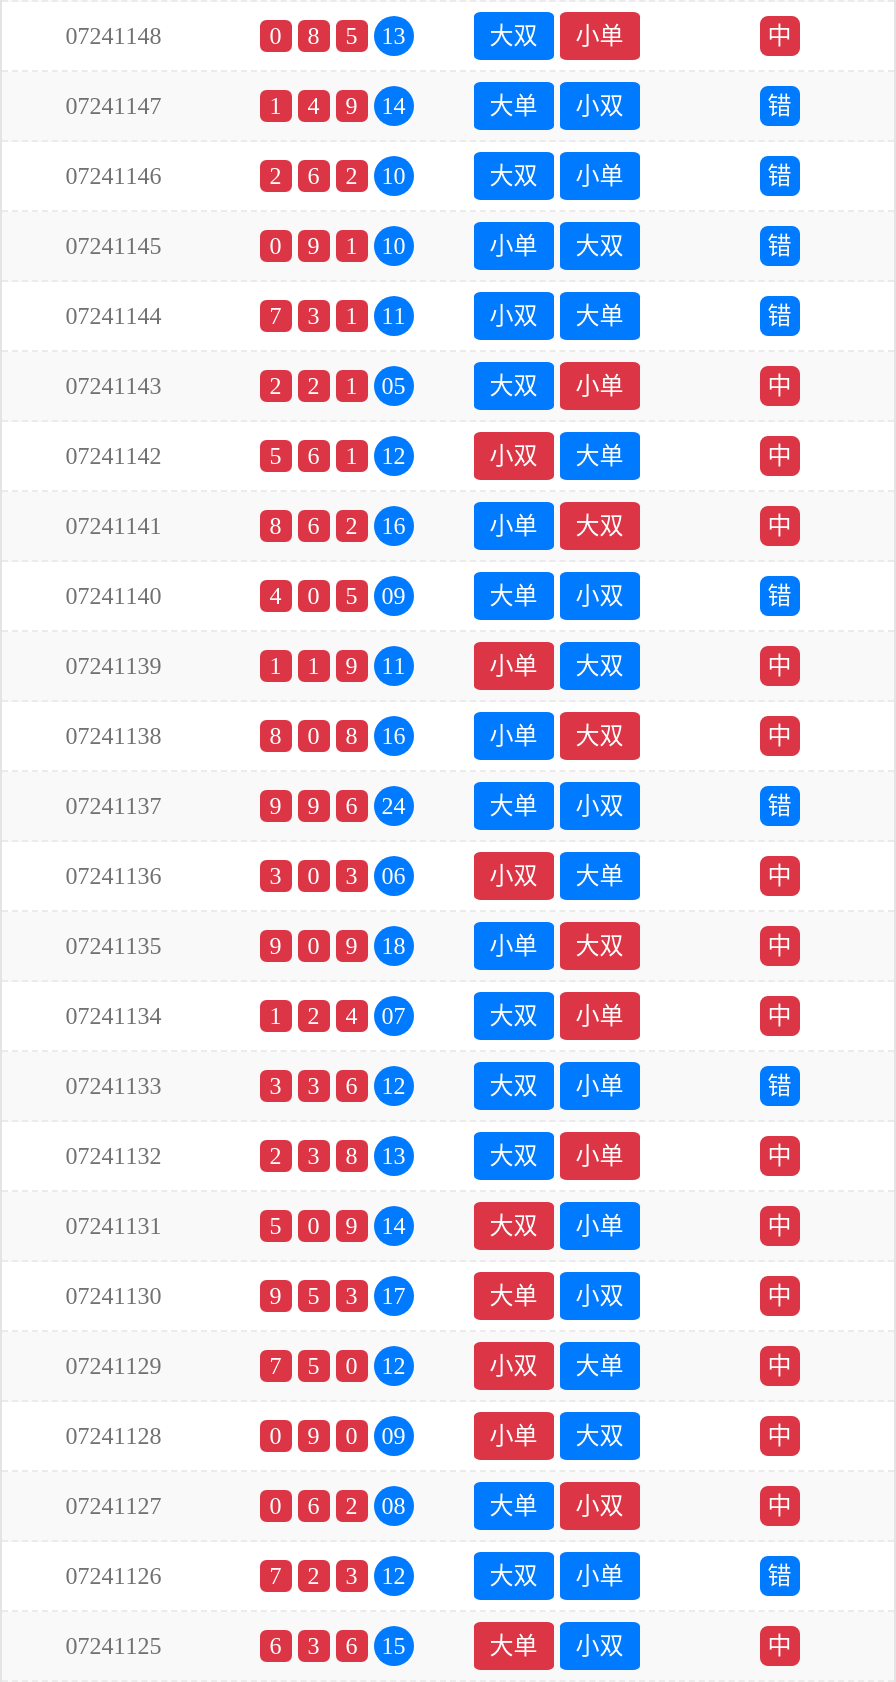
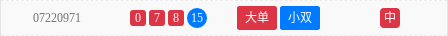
[66,22,162,50] 07241148 -> [33,11,81,25] 07220971
[66,22,792,330] 8 | 5 | 13 | 大双 | 小单 | 中 | 07241147 | 1 | 4 | 9 | 14 | 大单 | 小双 | 错 | 07241146 | 2 | 6 | 2 | 10 | 大双 | 小单 | 错 | 07241145 | 0 | 9 | 1 | 10 | 小单 | 大双 | 错 | 07241144 -> none
[66,302,792,540] 3 | 1 | 11 | 小双 | 大单 | 错 | 07241143 | 2 | 2 | 1 | 05 | 大双 | 小单 | 中 | 07241142 | 5 | 6 | 1 | 12 | 小双 | 大单 | 中 | 07241141 -> none
[66,512,792,1660] 6 | 2 | 16 | 小单 | 大双 | 中 | 07241140 | 4 | 0 | 5 | 09 | 大单 | 小双 | 错 | 07241139 | 1 | 1 | 9 | 11 | 小单 | 大双 | 中 | 07241138 | 8 | 0 | 8 | 16 | 小单 | 大双 | 中 | 07241137 | 9 | 9 | 6 | 24 | 大单 | 小双 | 错 | 07241136 | 3 | 0 | 3 | 06 | 小双 | 大单 | 中 | 07241135 | 9 | 0 | 9 | 18 | 小单 | 大双 | 中 | 07241134 | 1 | 2 | 4 | 07 | 大双 | 小单 | 中 | 07241133 | 3 | 3 | 6 | 12 | 大双 | 小单 | 错 | 07241132 | 2 | 3 | 8 | 13 | 大双 | 小单 | 中 | 07241131 | 5 | 0 | 9 | 14 | 大双 | 小单 | 中 | 07241130 | 9 | 5 | 3 | 17 | 大单 | 小双 | 中 | 07241129 | 7 | 5 | 0 | 12 | 小双 | 大单 | 中 | 07241128 | 0 | 9 | 0 | 09 | 小单 | 大双 | 中 | 07241127 | 0 | 6 | 2 | 08 | 大单 | 小双 | 中 | 07241126 | 7 | 2 | 3 | 12 | 大双 | 小单 | 错 | 07241125 | 6 | 3 | 6 -> none

